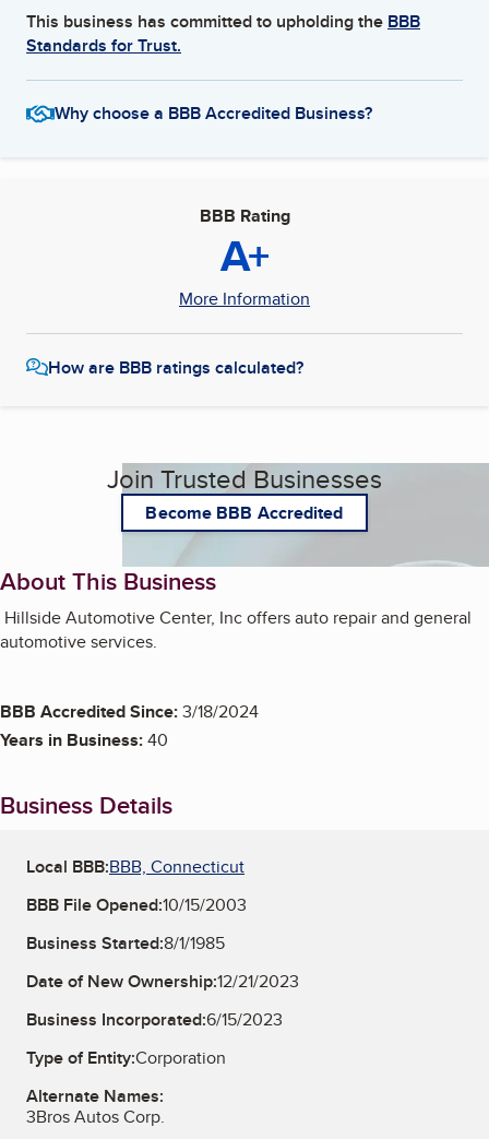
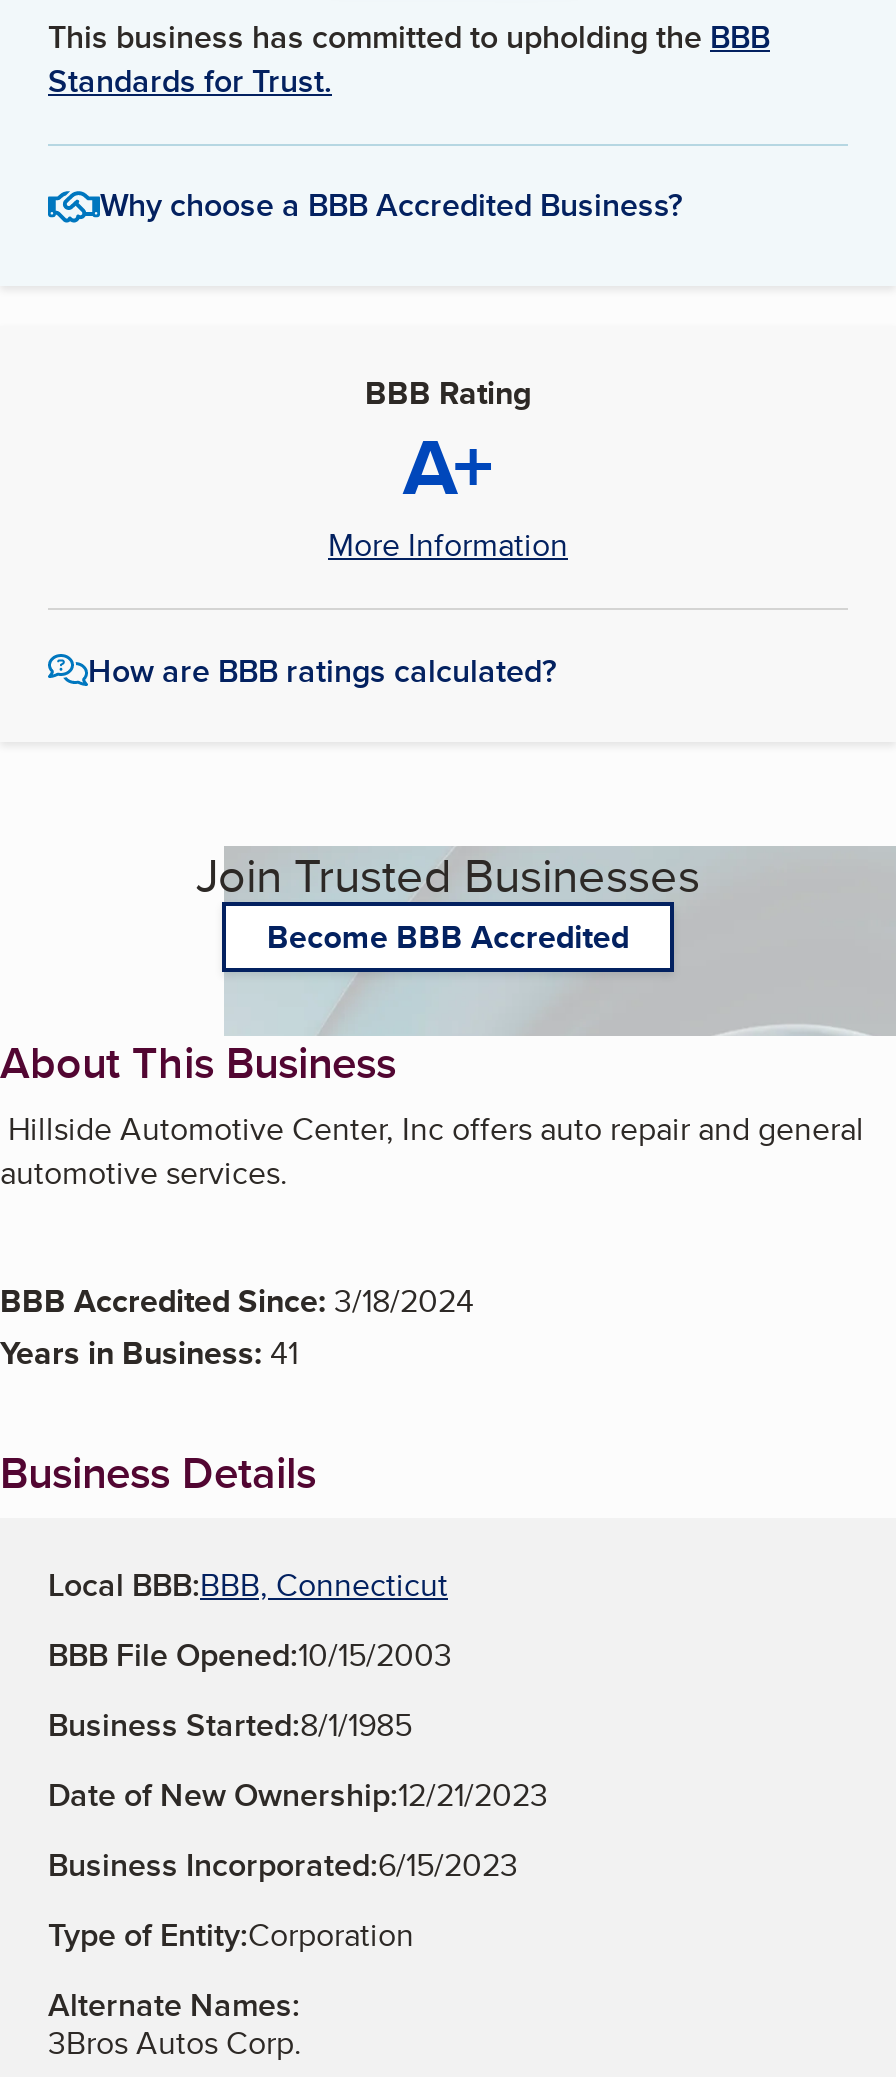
[0,728,168,753] Years in Business: 40 -> [0,1331,298,1377] Years in Business: 41

